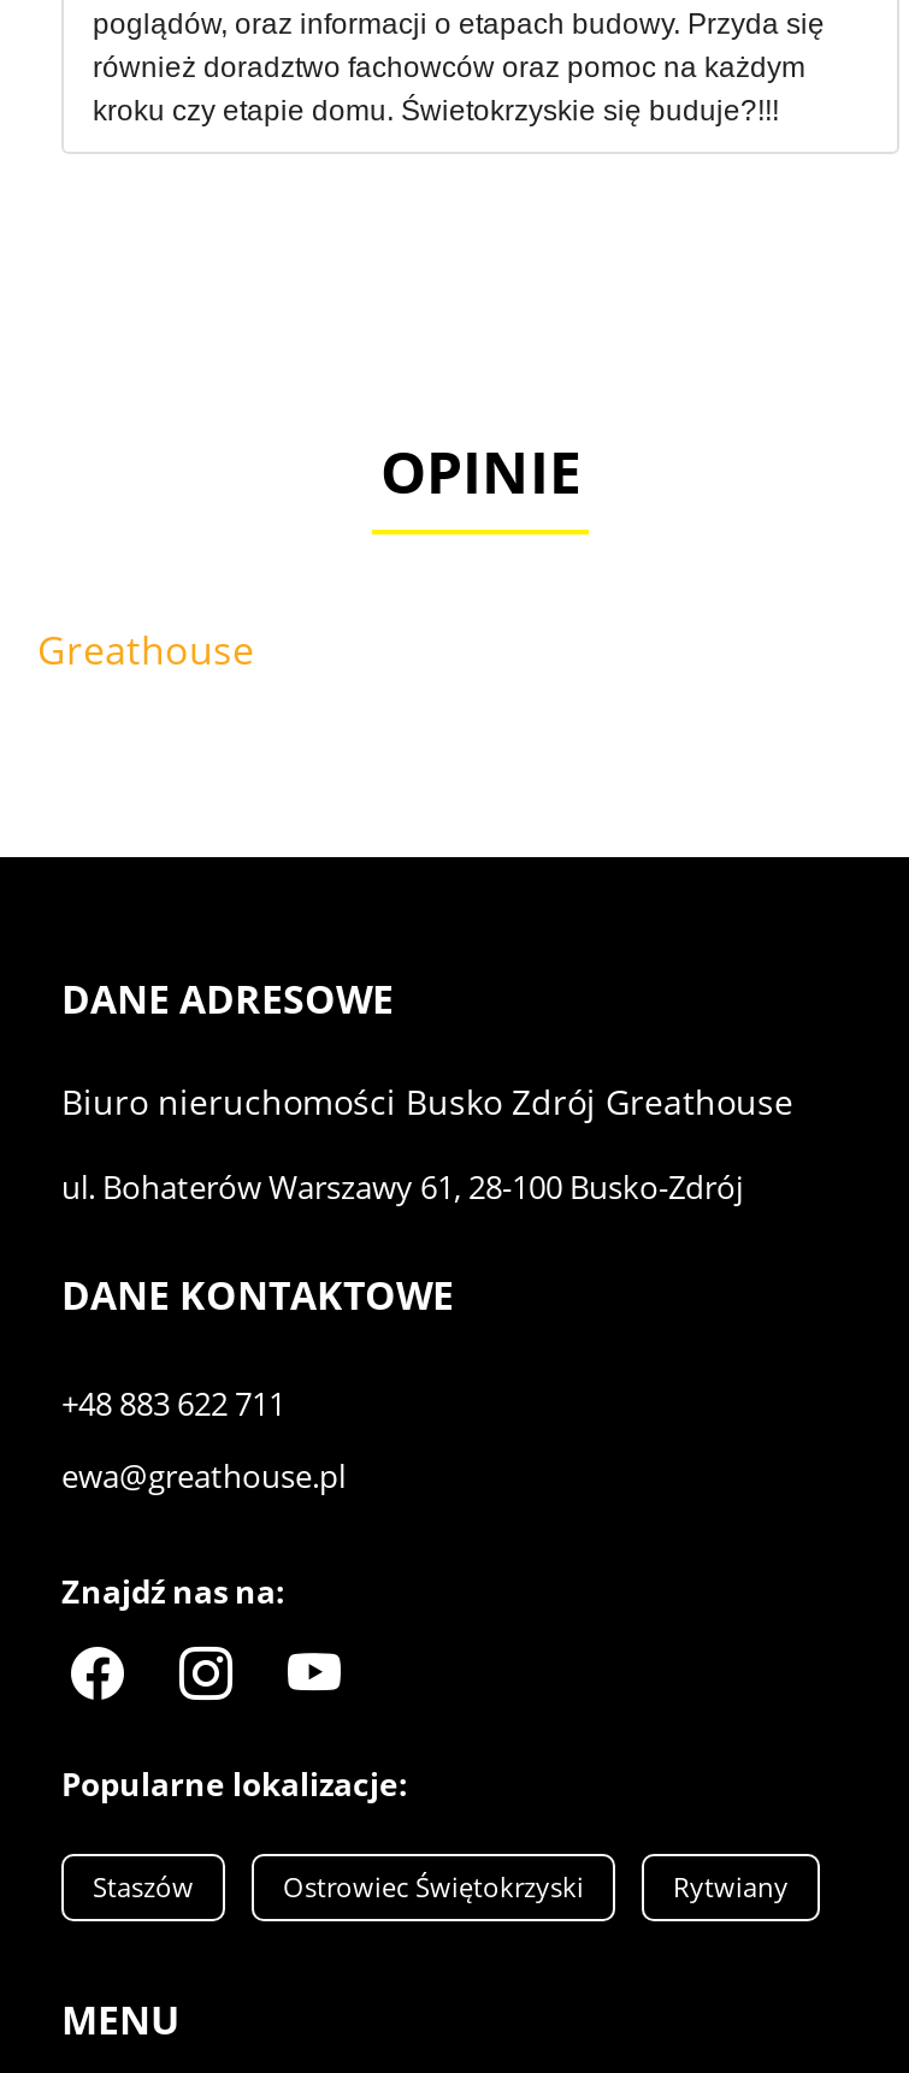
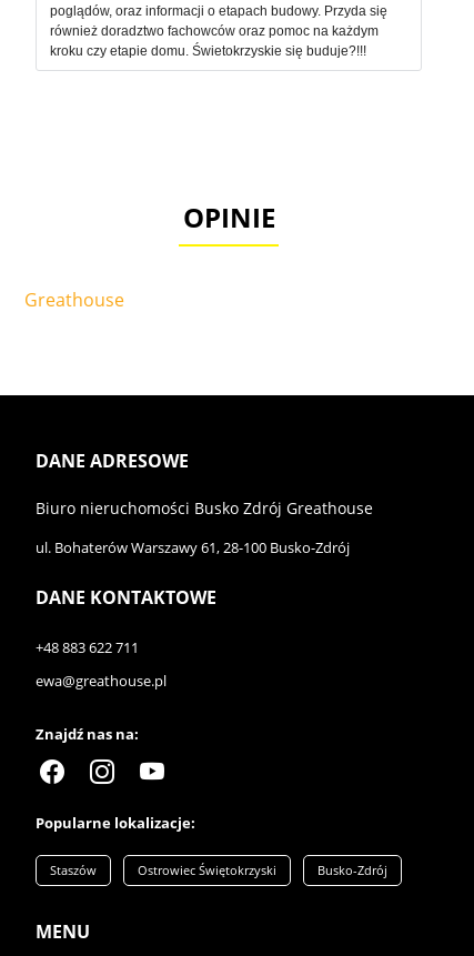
[673,1867,789,1903] Rytwiany -> [317,861,387,878] Busko-Zdrój

